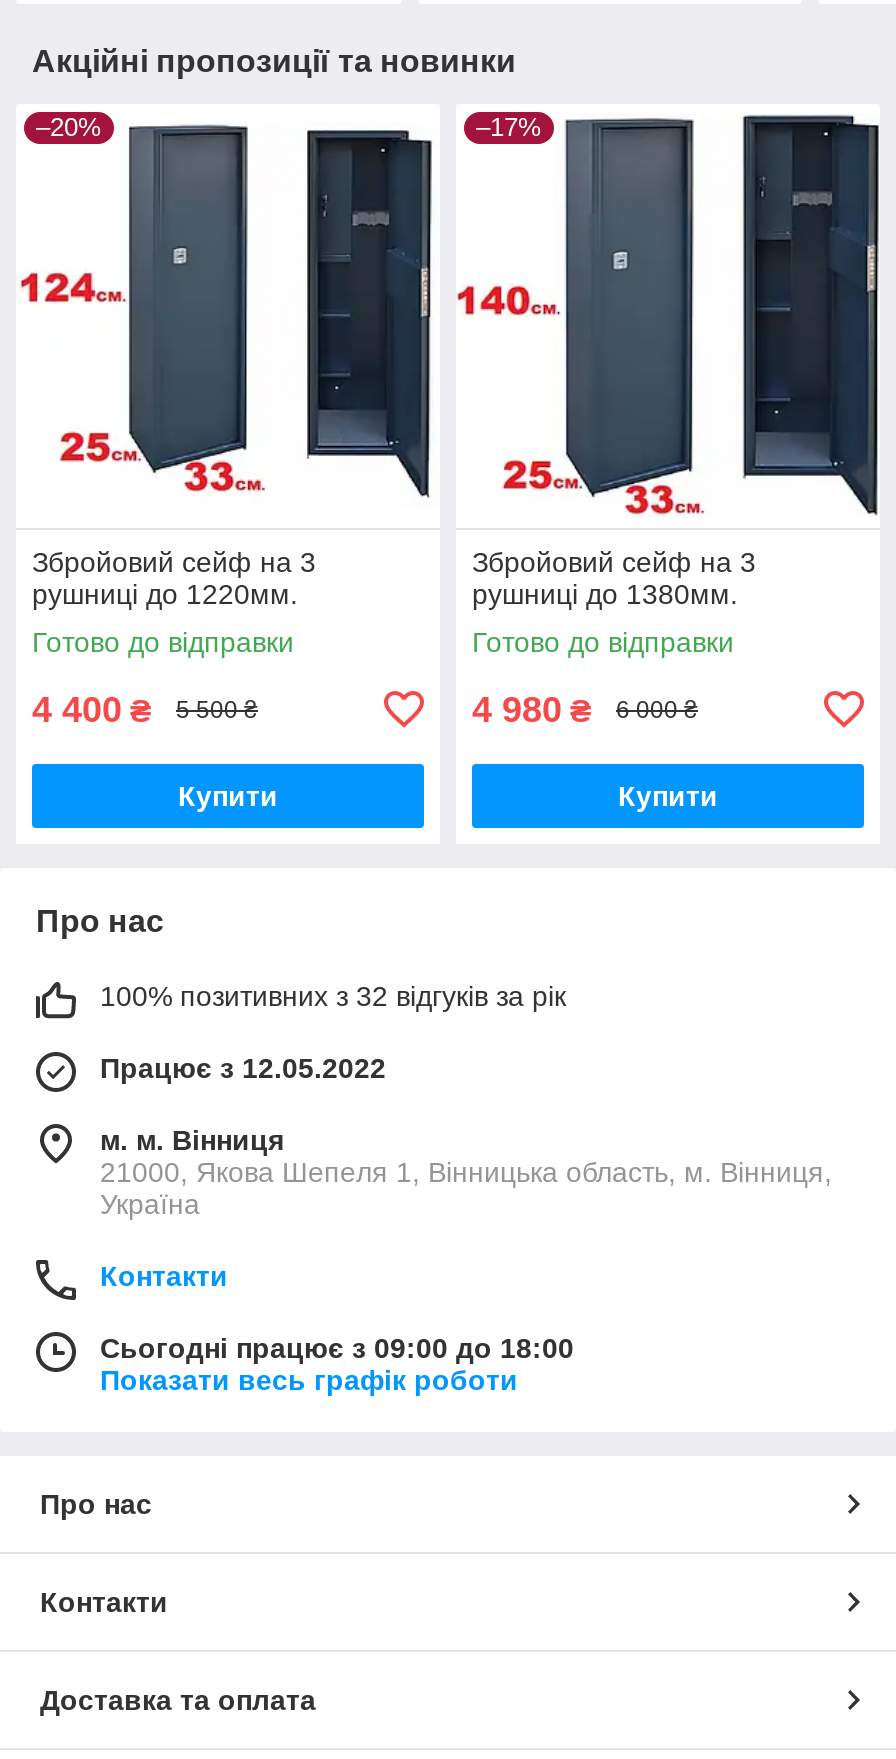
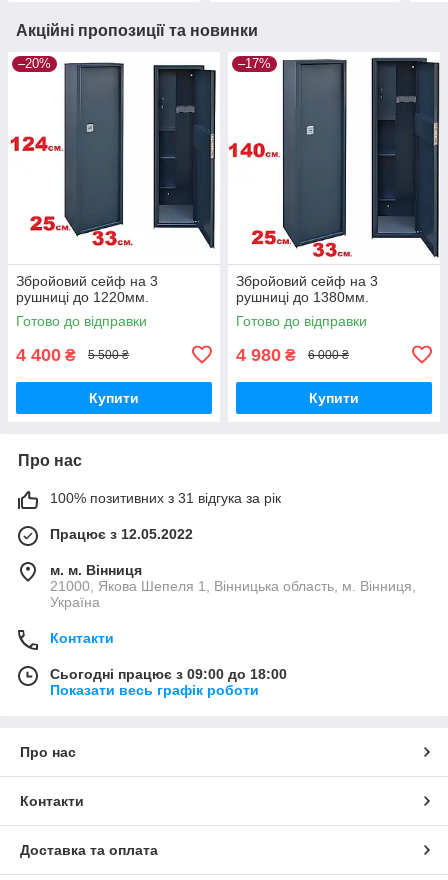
[100,980,566,1012] 100% позитивних з 32 відгуків за рік -> [50,490,281,506] 100% позитивних з 31 відгука за рік

